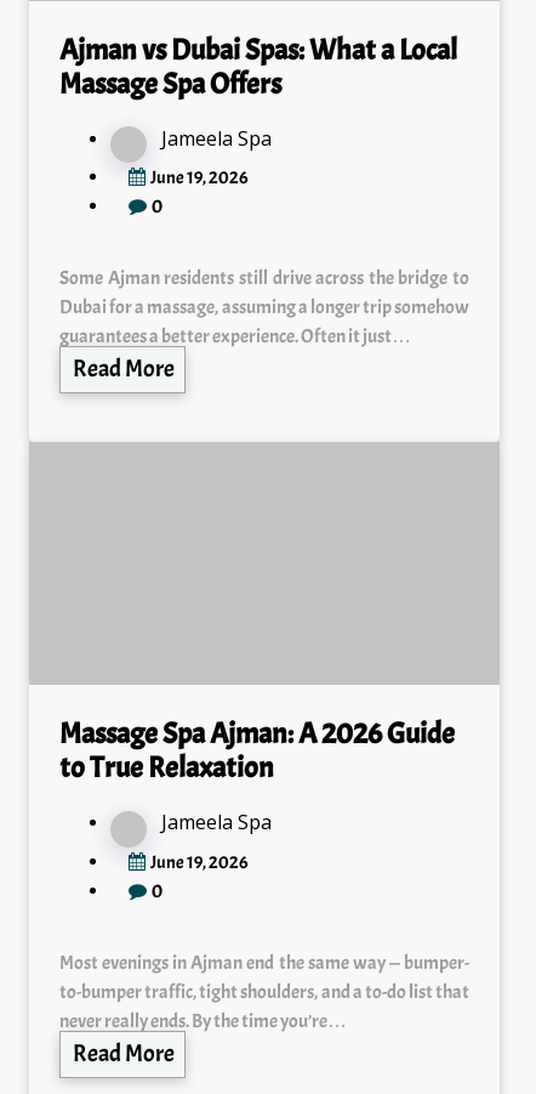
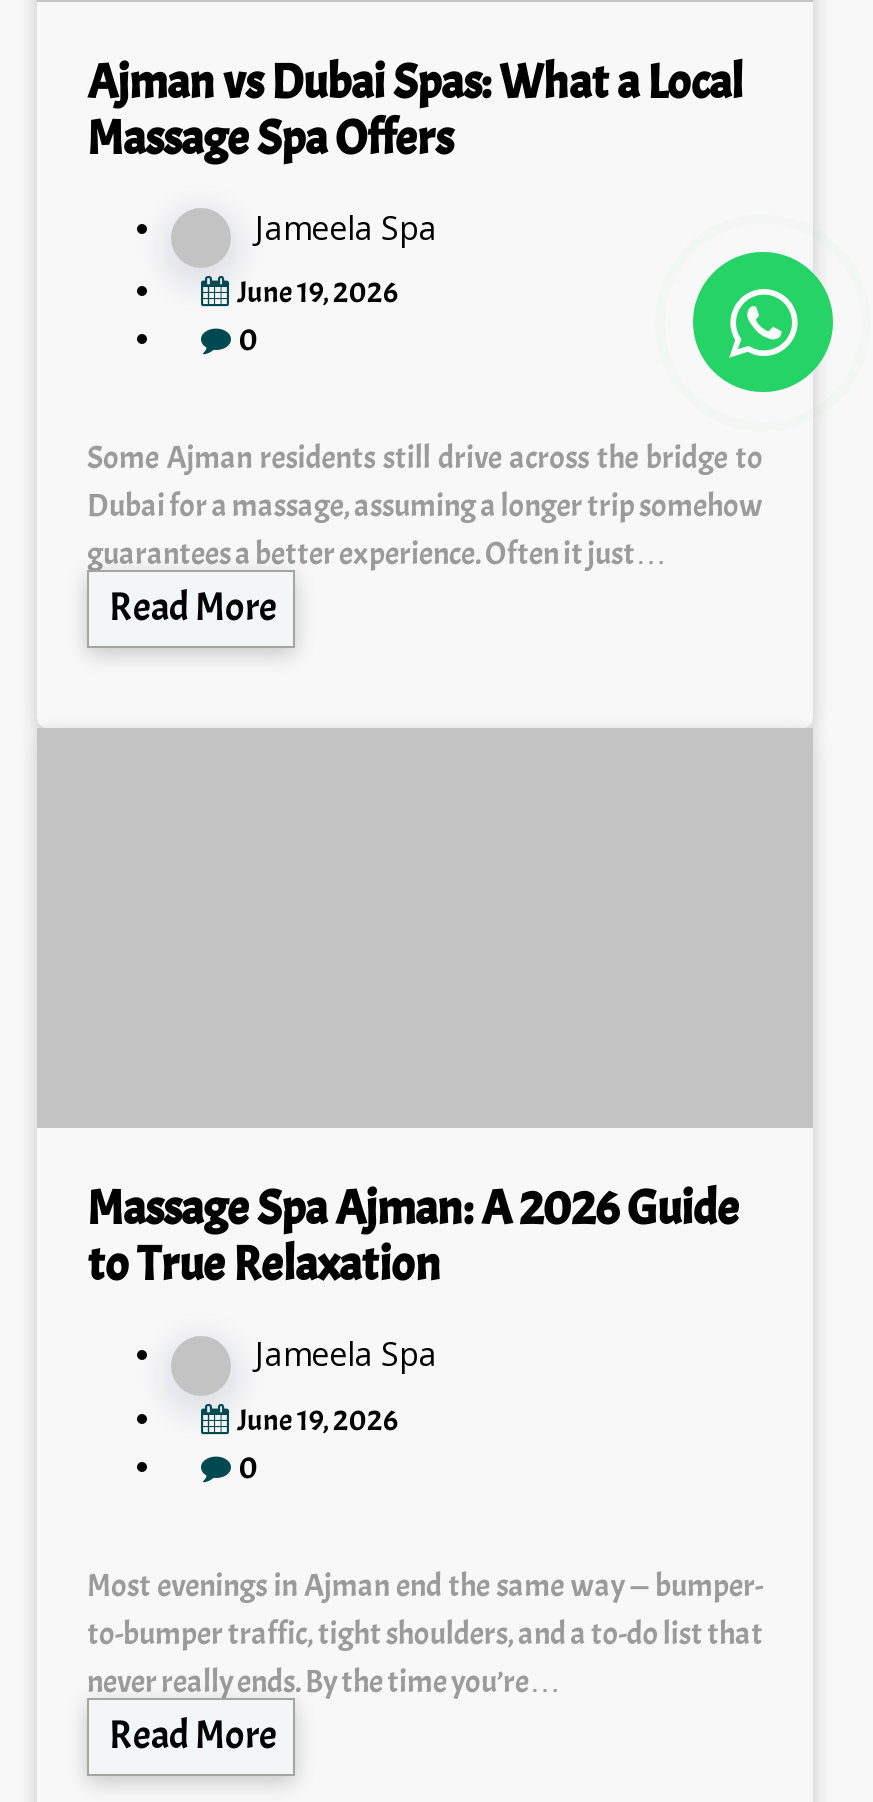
none -> [691,250,835,394] [image]

